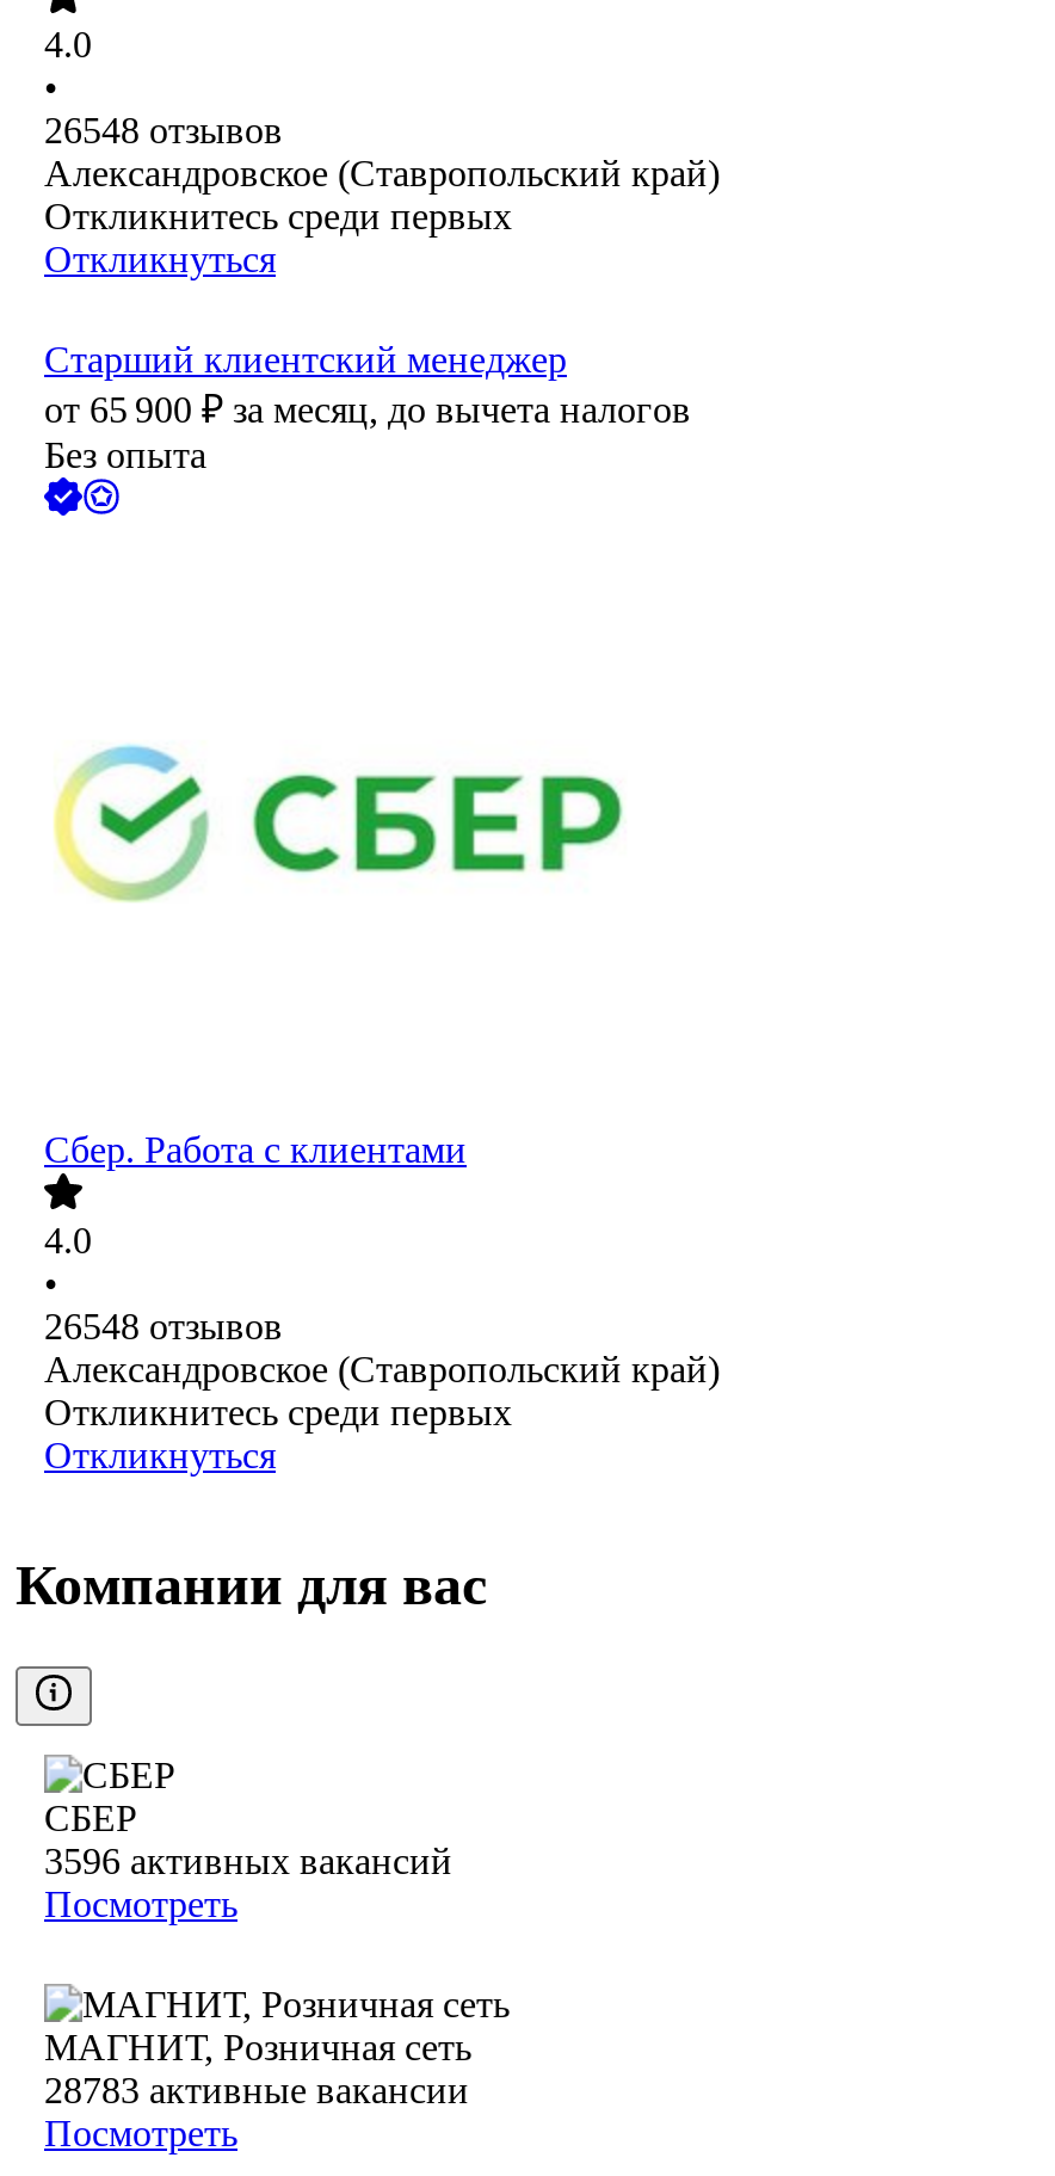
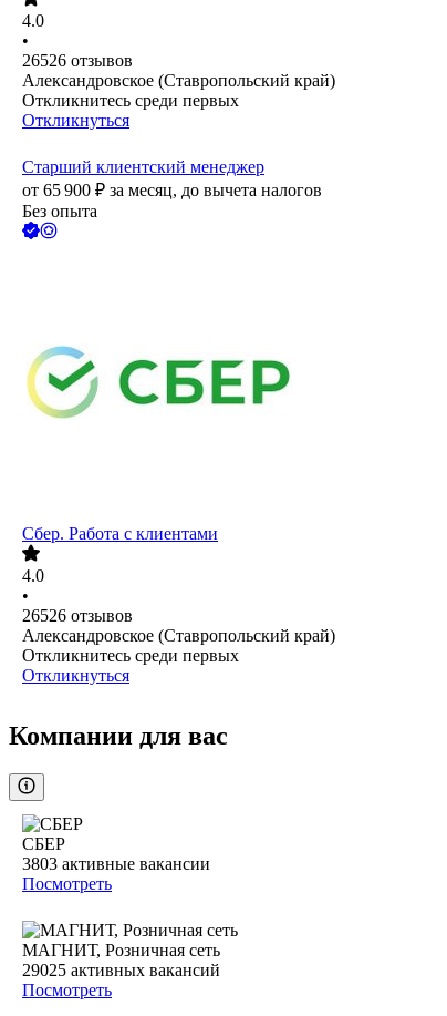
[44,111,283,152] 26548 отзывов -> [22,52,133,70] 26526 отзывов
[44,1307,283,1348] 26548 отзывов -> [22,607,133,625] 26526 отзывов
[44,1841,452,1882] 3596 активных вакансий -> [22,855,210,873] 3803 активные вакансии
[44,2070,469,2111] 28783 активные вакансии -> [22,961,220,980] 29025 активных вакансий

